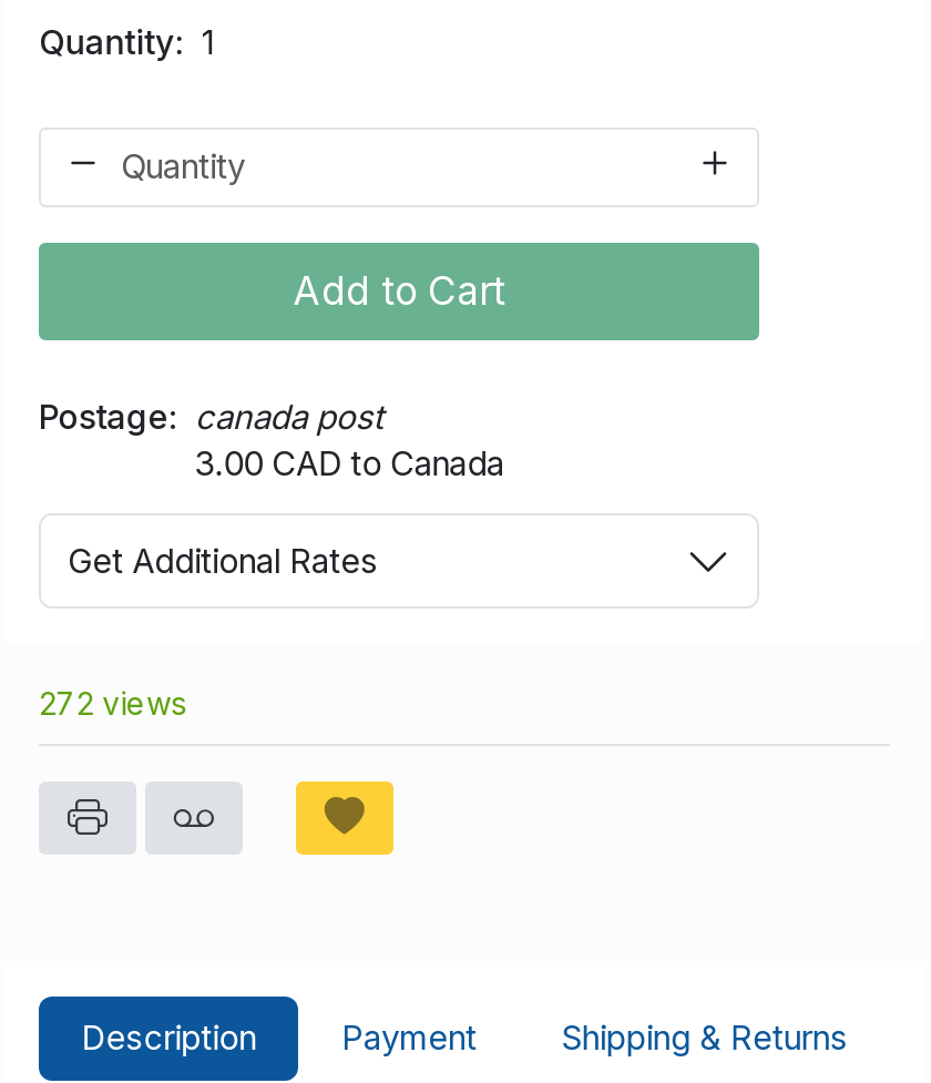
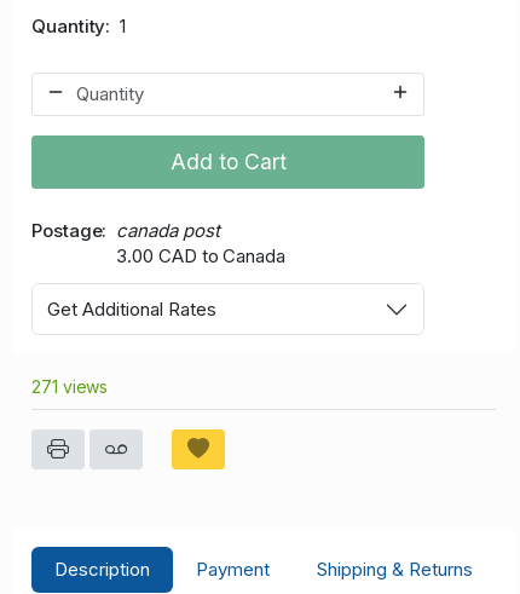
[39,684,186,722] 272 views -> [31,376,108,397] 271 views

